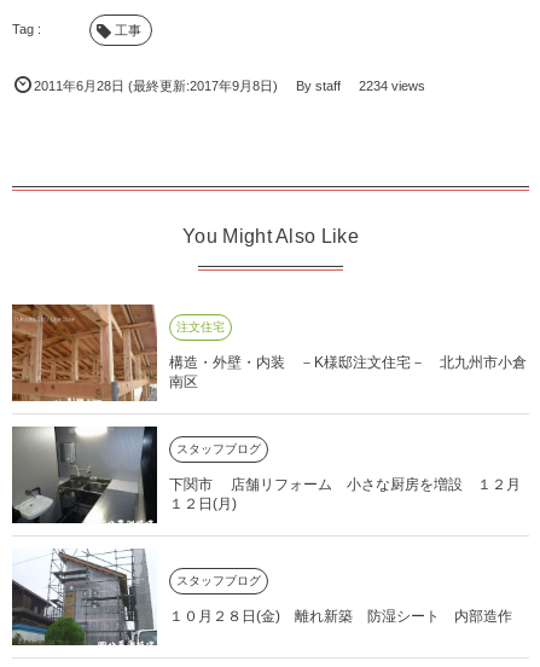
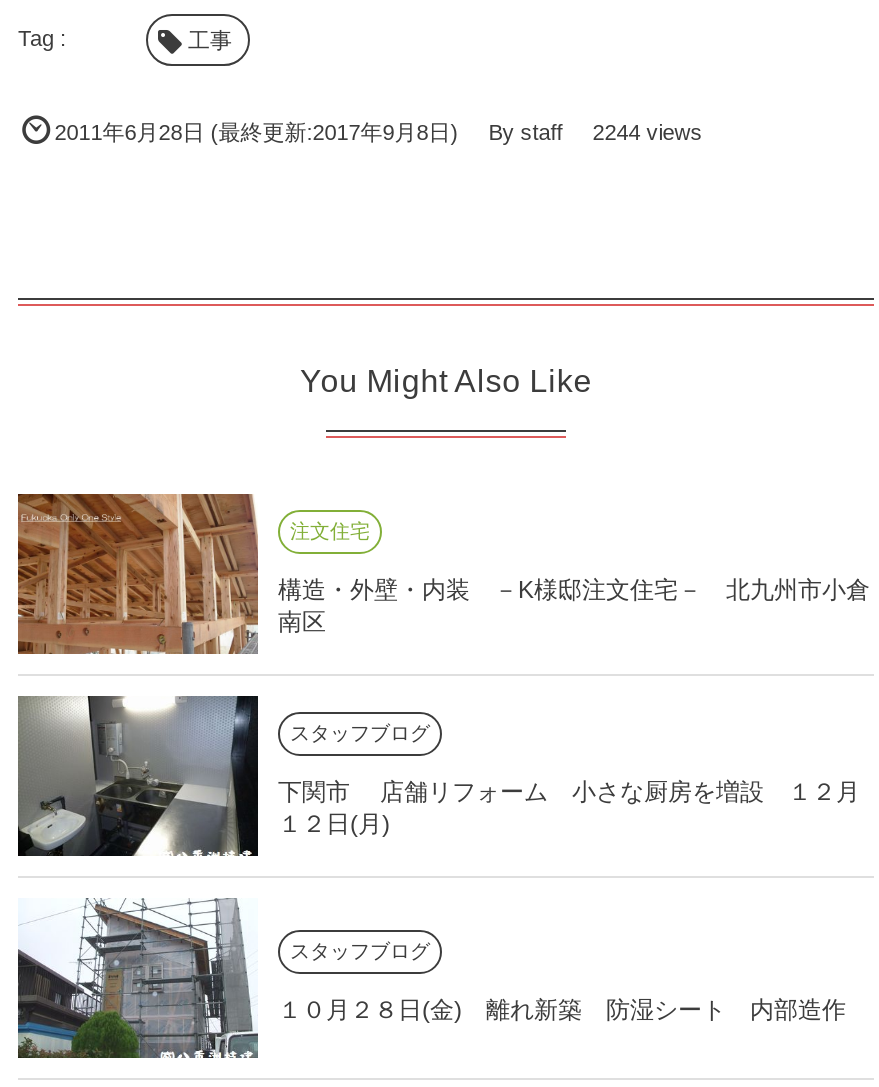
[34,78,425,93] 2011年6月28日(最終更新:2017年9月8日) By staff 2234 views -> [54,120,702,144] 2011年6月28日(最終更新:2017年9月8日) By staff 2244 views

